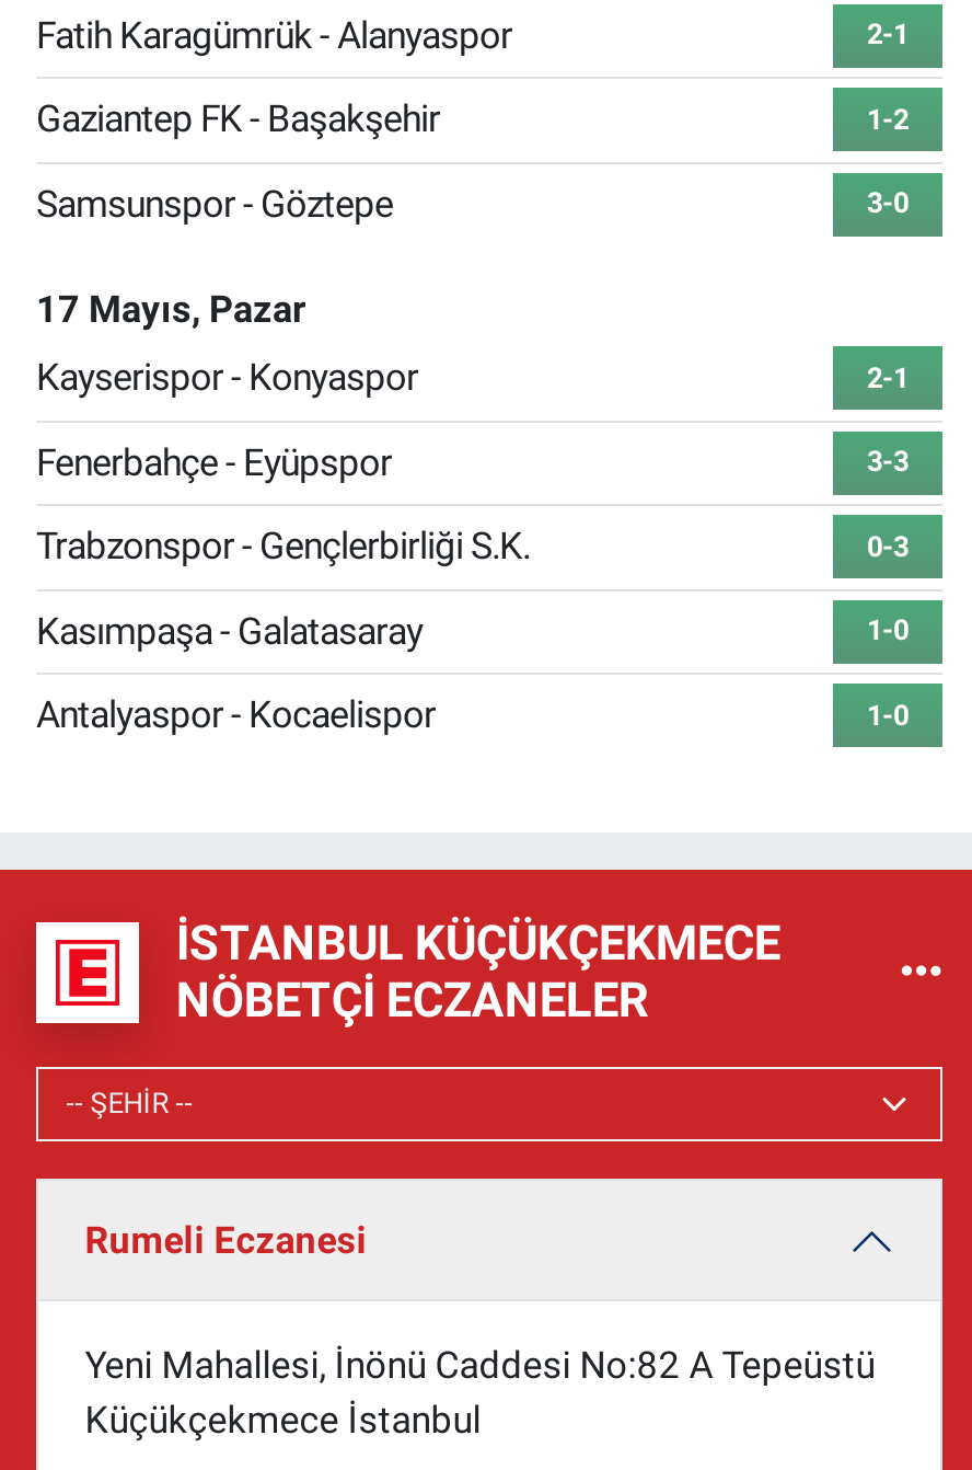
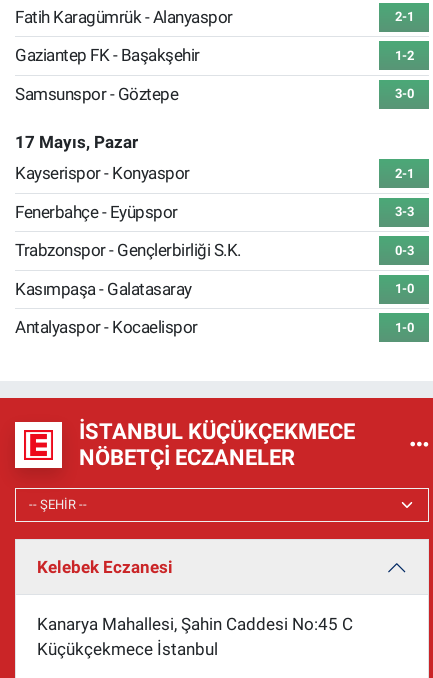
[85,1219,367,1263] Rumeli Eczanesi -> [37,557,173,577] Kelebek Eczanesi
[85,1343,875,1387] Yeni Mahallesi, İnönü Caddesi No:82 A Tepeüstü -> [37,614,353,634] Kanarya Mahallesi, Şahin Caddesi No:45 C

